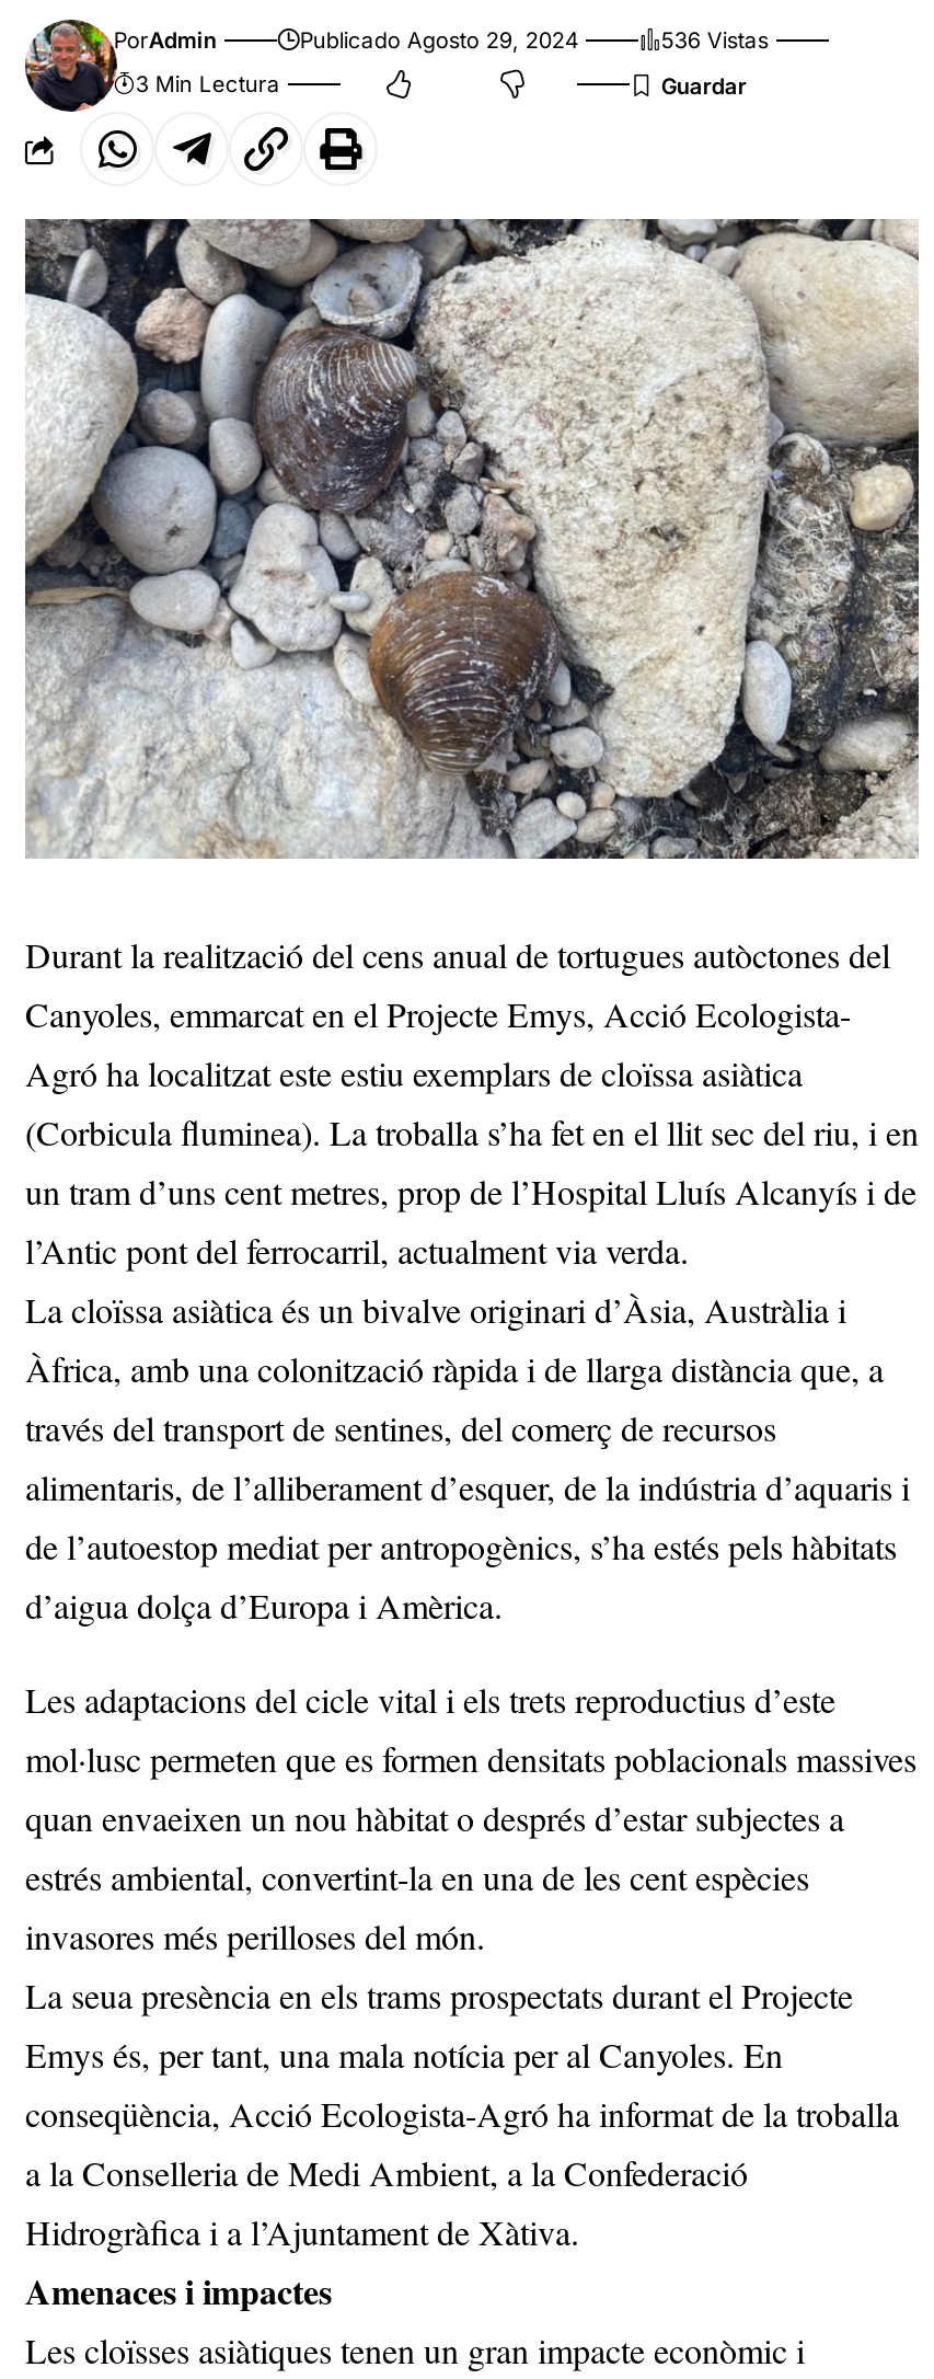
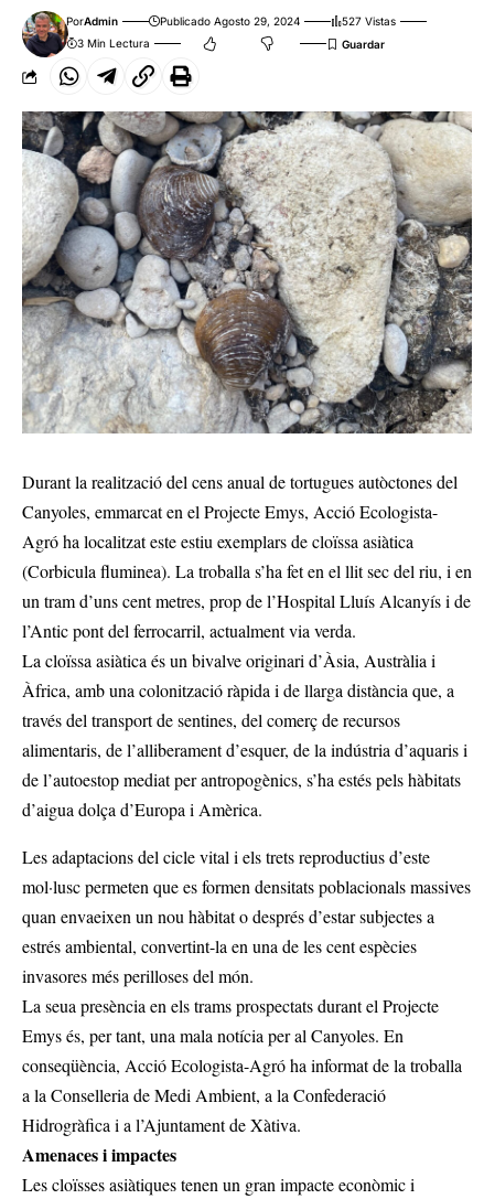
[661,26,768,53] 536 Vistas -> [342,14,396,28] 527 Vistas

